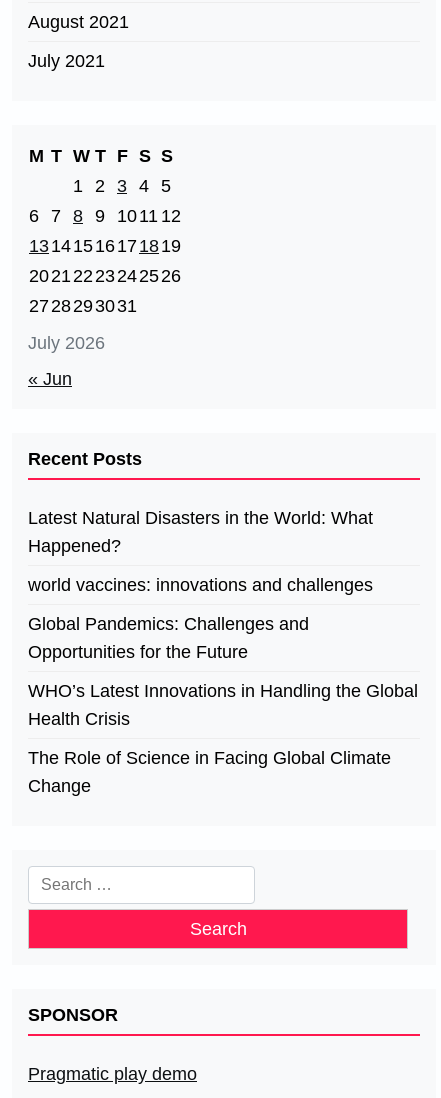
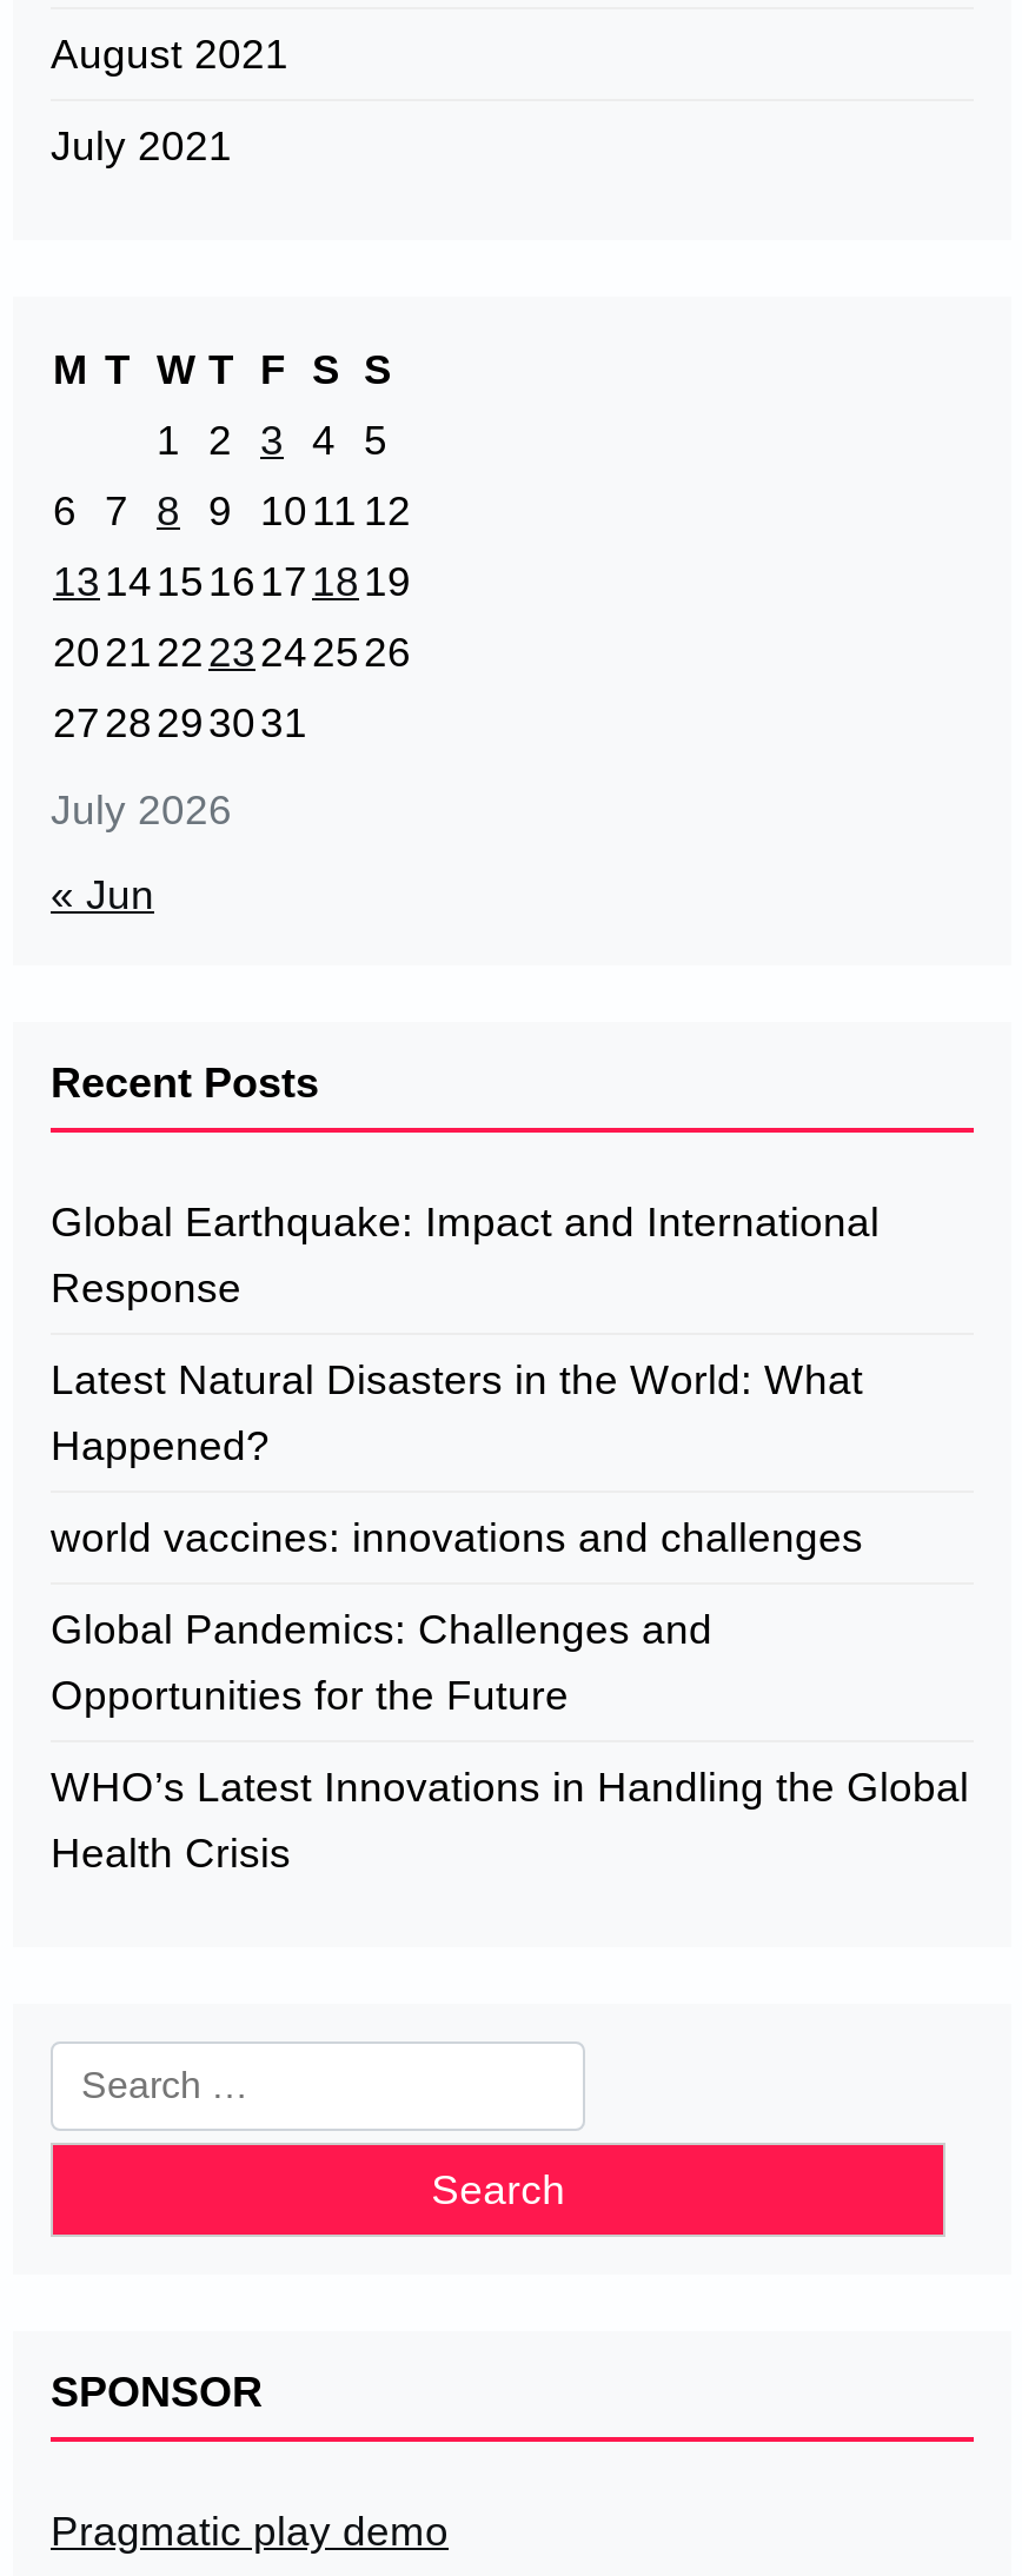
none -> [51,1199,880,1312] Global Earthquake: Impact and International | Response
moved [28,508,418,729] -> [51,1356,969,1877]: Latest Natural Disasters in the World: What | Happened? | world vaccines: innovations and challenges | Global Pandemics: Challenges and | Opportunities for the Future | WHO’s Latest Innovations in Handling the Global | Health Crisis
[28,748,391,796] The Role of Science in Facing Global Climate | Change -> none

